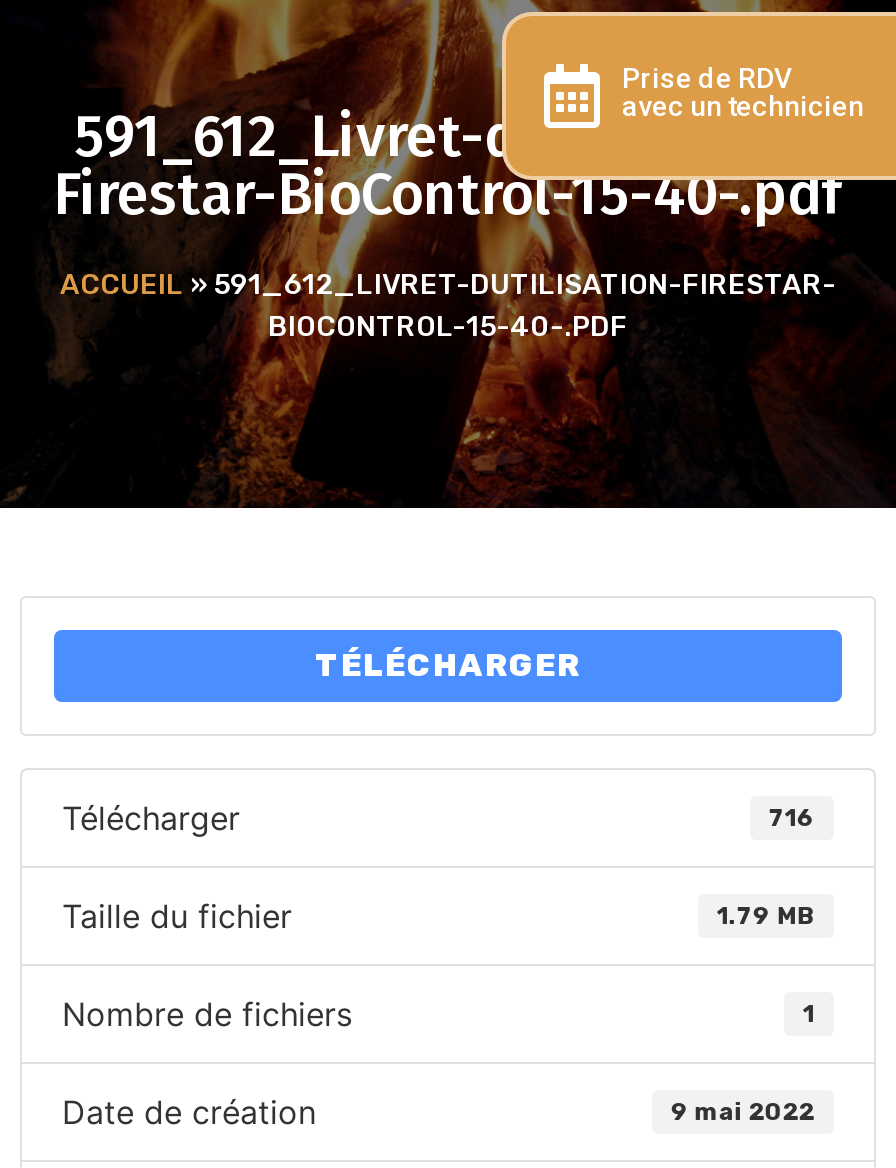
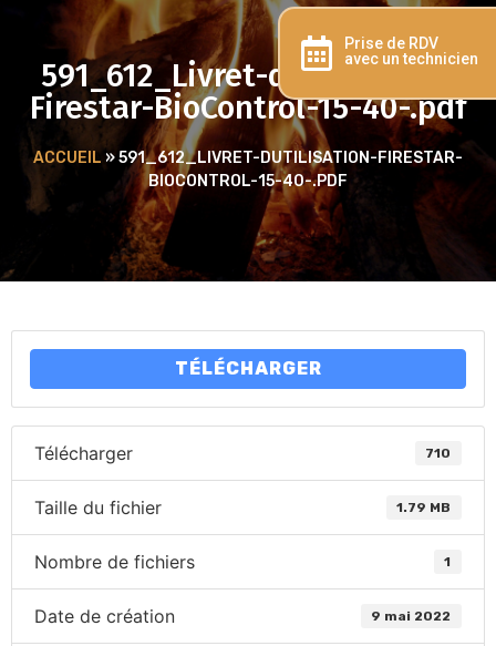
[769,803,815,831] 716 -> [426,445,451,461] 710

